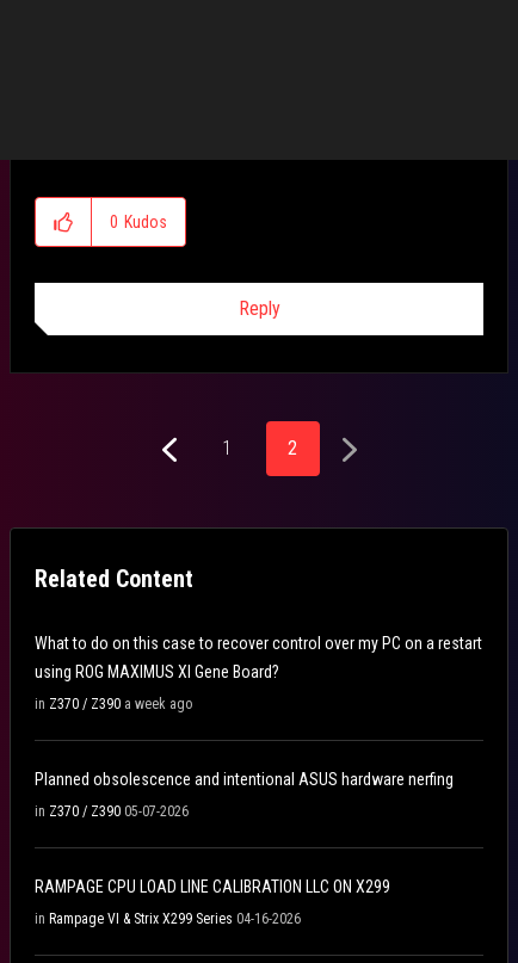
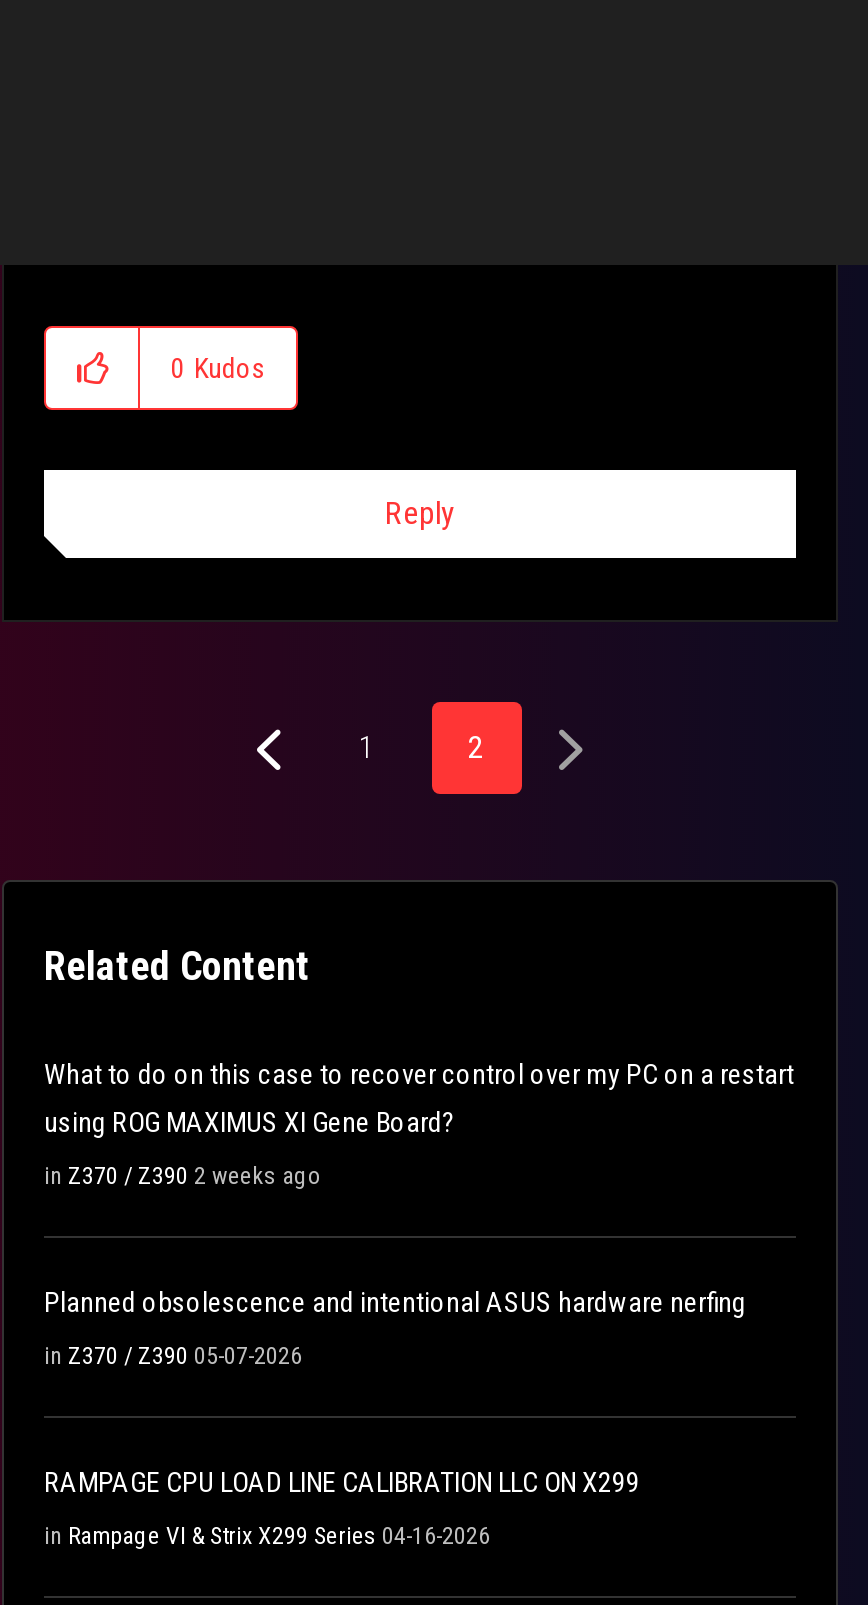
[35,695,192,712] in Z370 / Z390 a week ago -> [44,1161,320,1189] in Z370 / Z390 2 weeks ago

